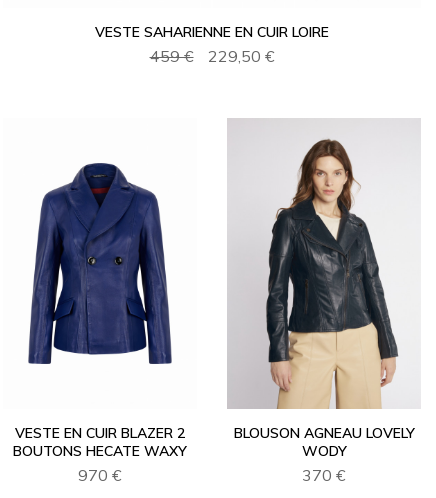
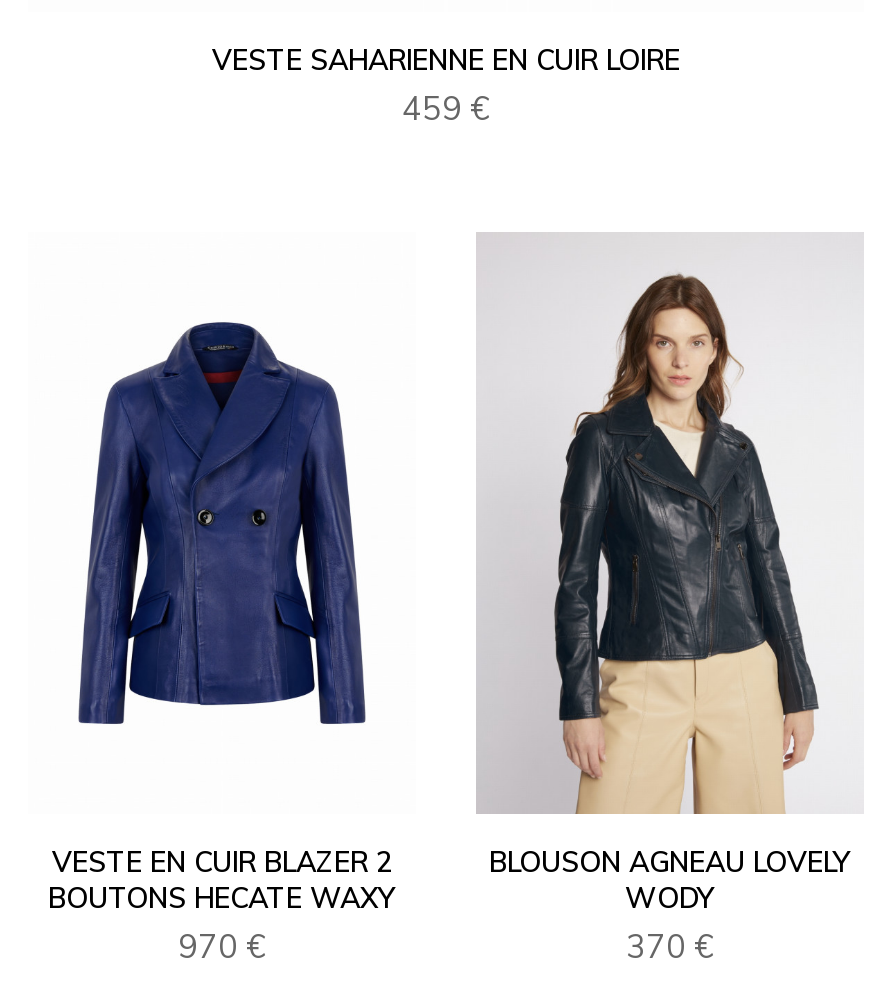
[207,46,274,66] 229,50 € -> none

